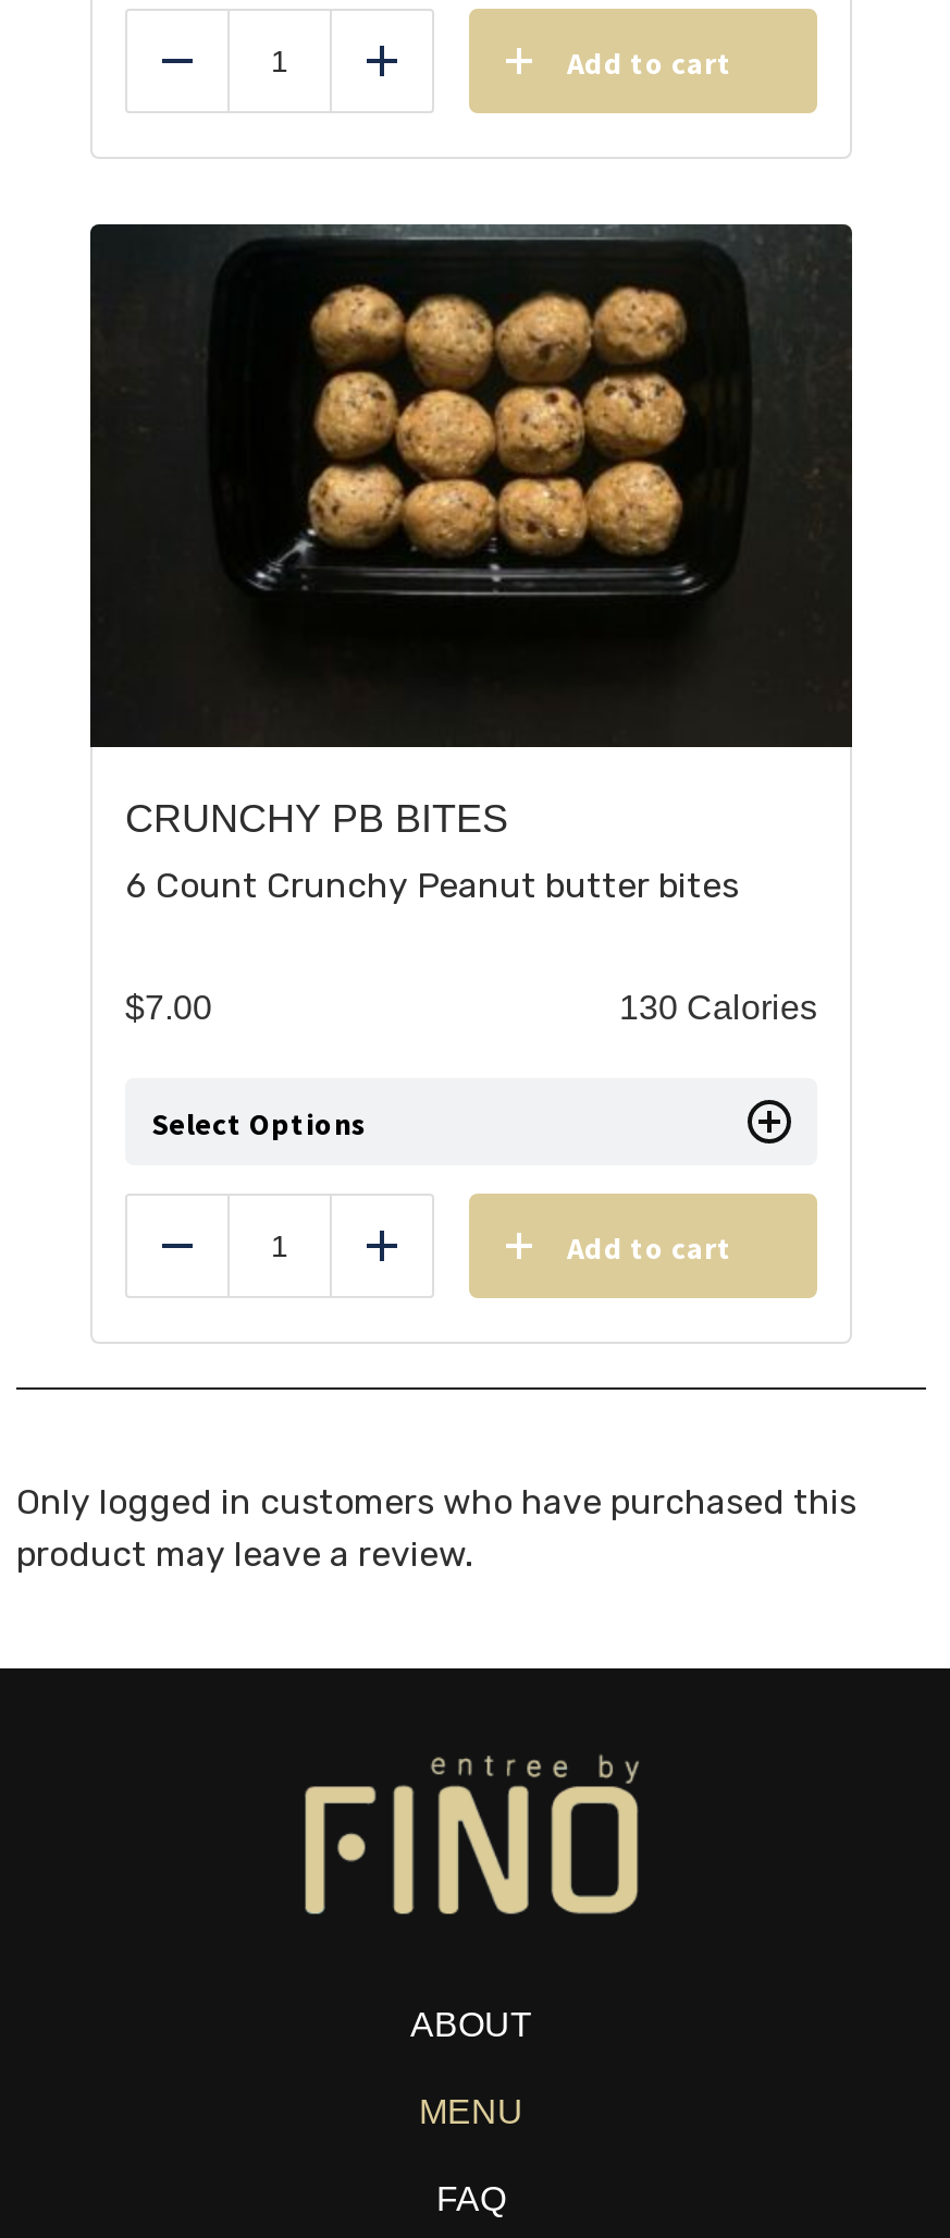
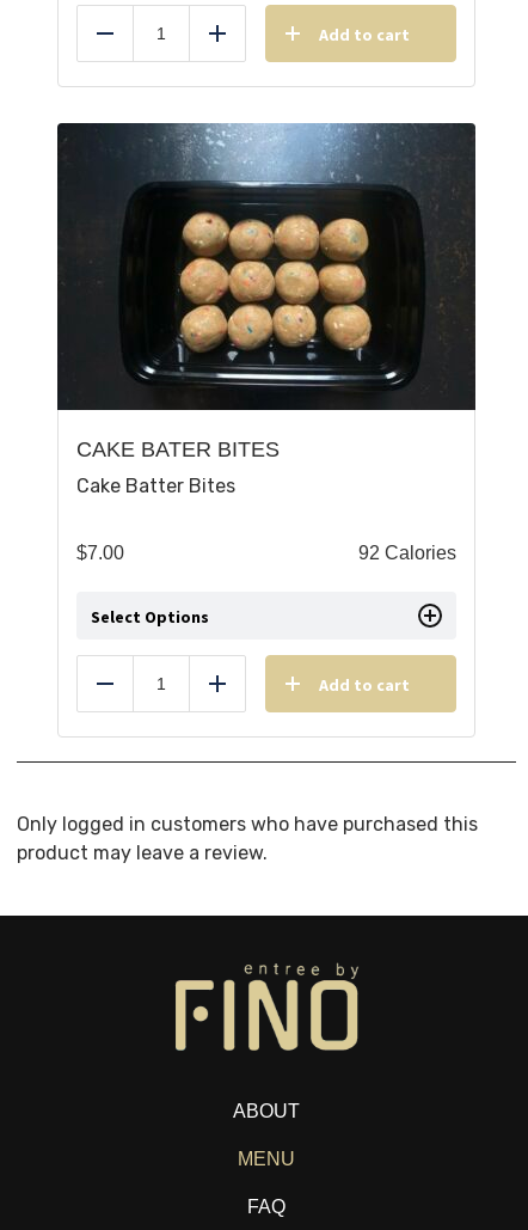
[208,222,752,704] [image] -> [123,123,420,387] [image]
[125,798,508,842] CRUNCHY PB BITES -> [76,438,280,462] CAKE BATER BITES
[125,866,739,907] 6 Count Crunchy Peanut butter bites -> [76,475,235,498] Cake Batter Bites
[619,990,817,1027] 130 Calories -> [358,543,456,563] 92 Calories

